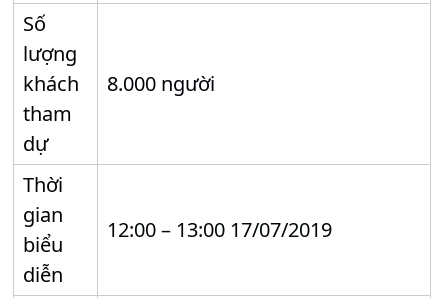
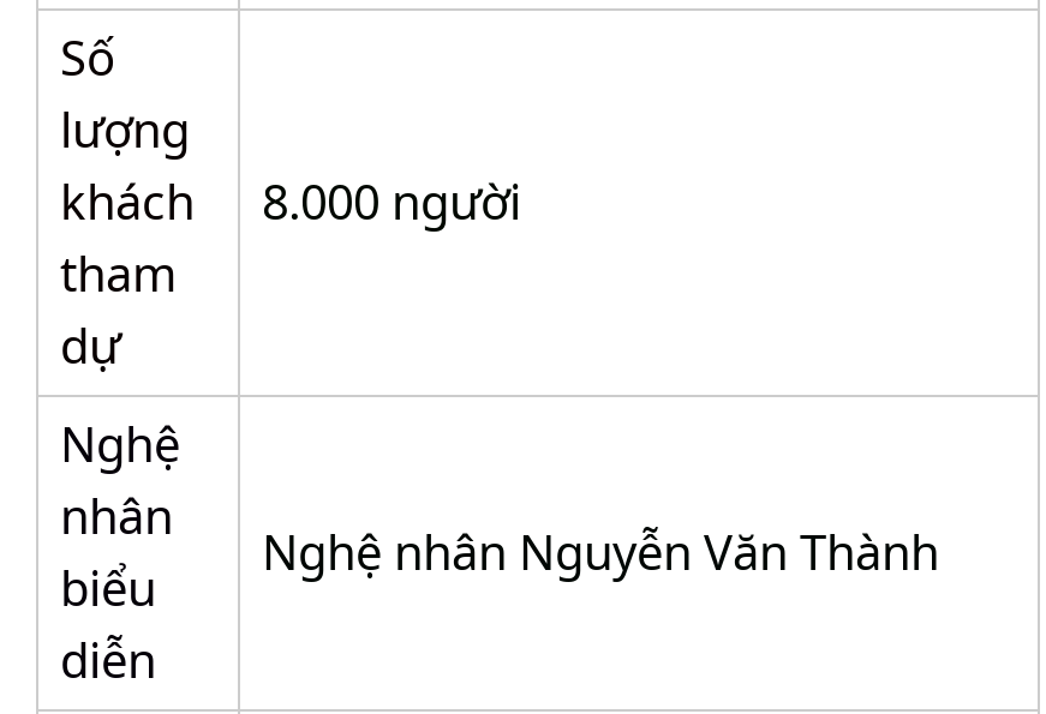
[23,171,63,228] Thời | gian -> [60,412,180,548] Nghệ | nhân
[107,216,332,243] 12:00 – 13:00 17/07/2019 -> [262,520,939,584] Nghệ nhân Nguyễn Văn Thành

